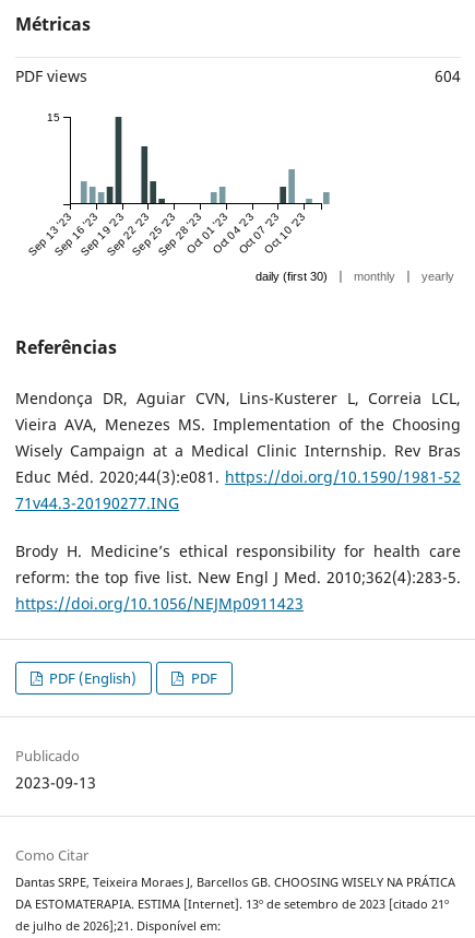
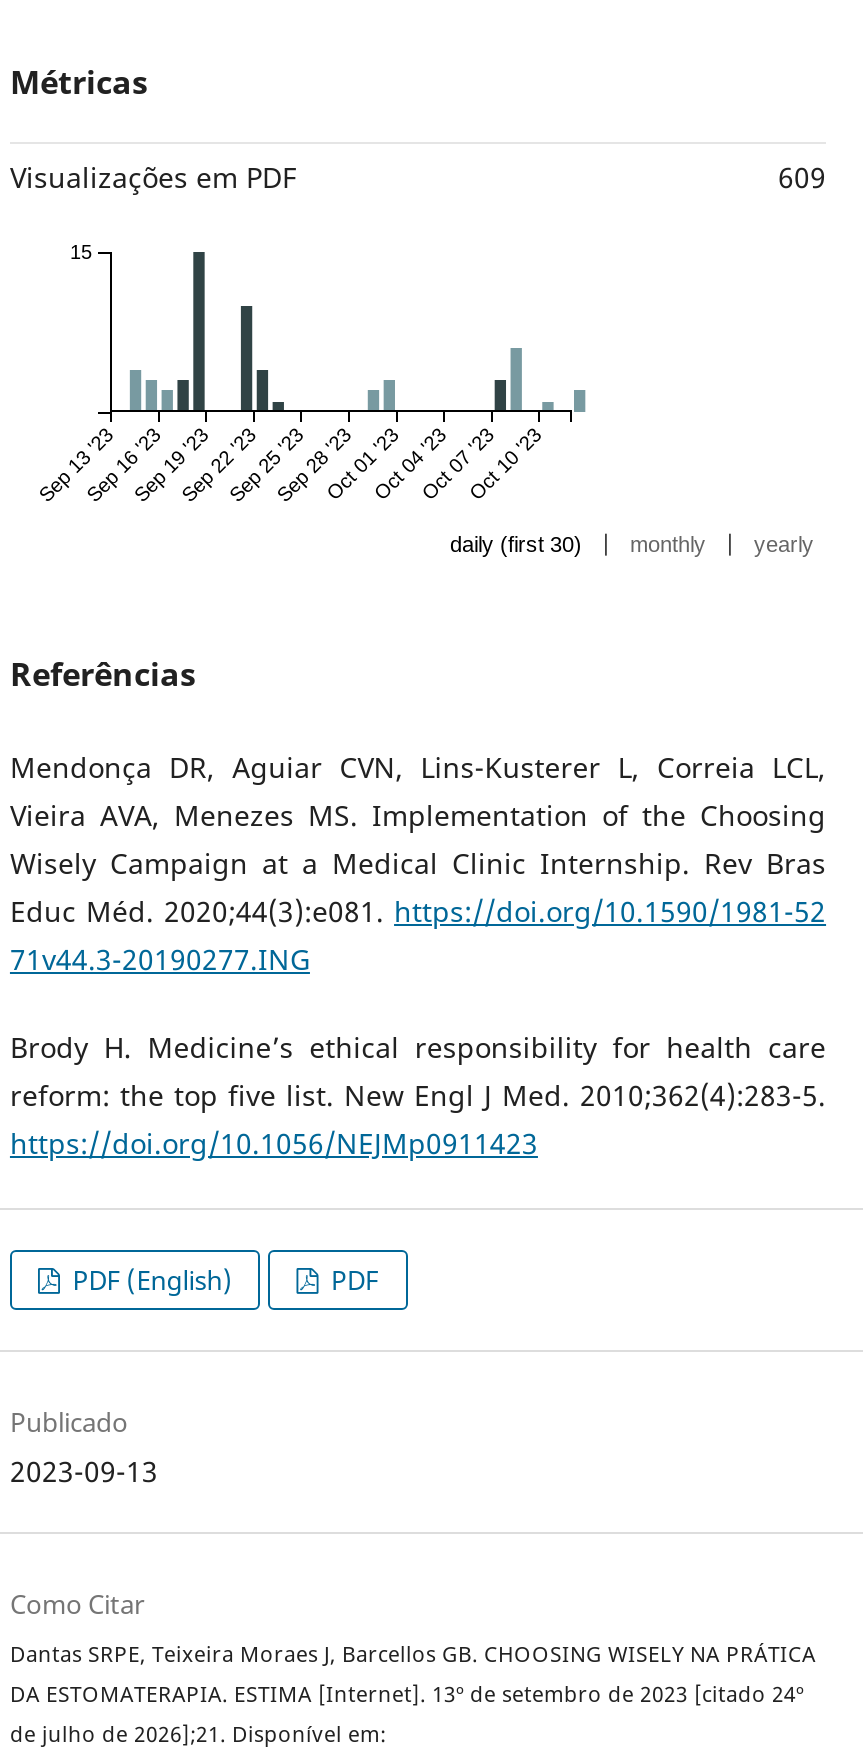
[15,65,461,86] PDF views | 604 -> [10,157,826,195] Visualizações em PDF | 609
[15,896,449,911] DA ESTOMATERAPIA. ESTIMA [Internet]. 13º de setembro de 2023 [citado 21º -> [10,1679,804,1707] DA ESTOMATERAPIA. ESTIMA [Internet]. 13º de setembro de 2023 [citado 24º

